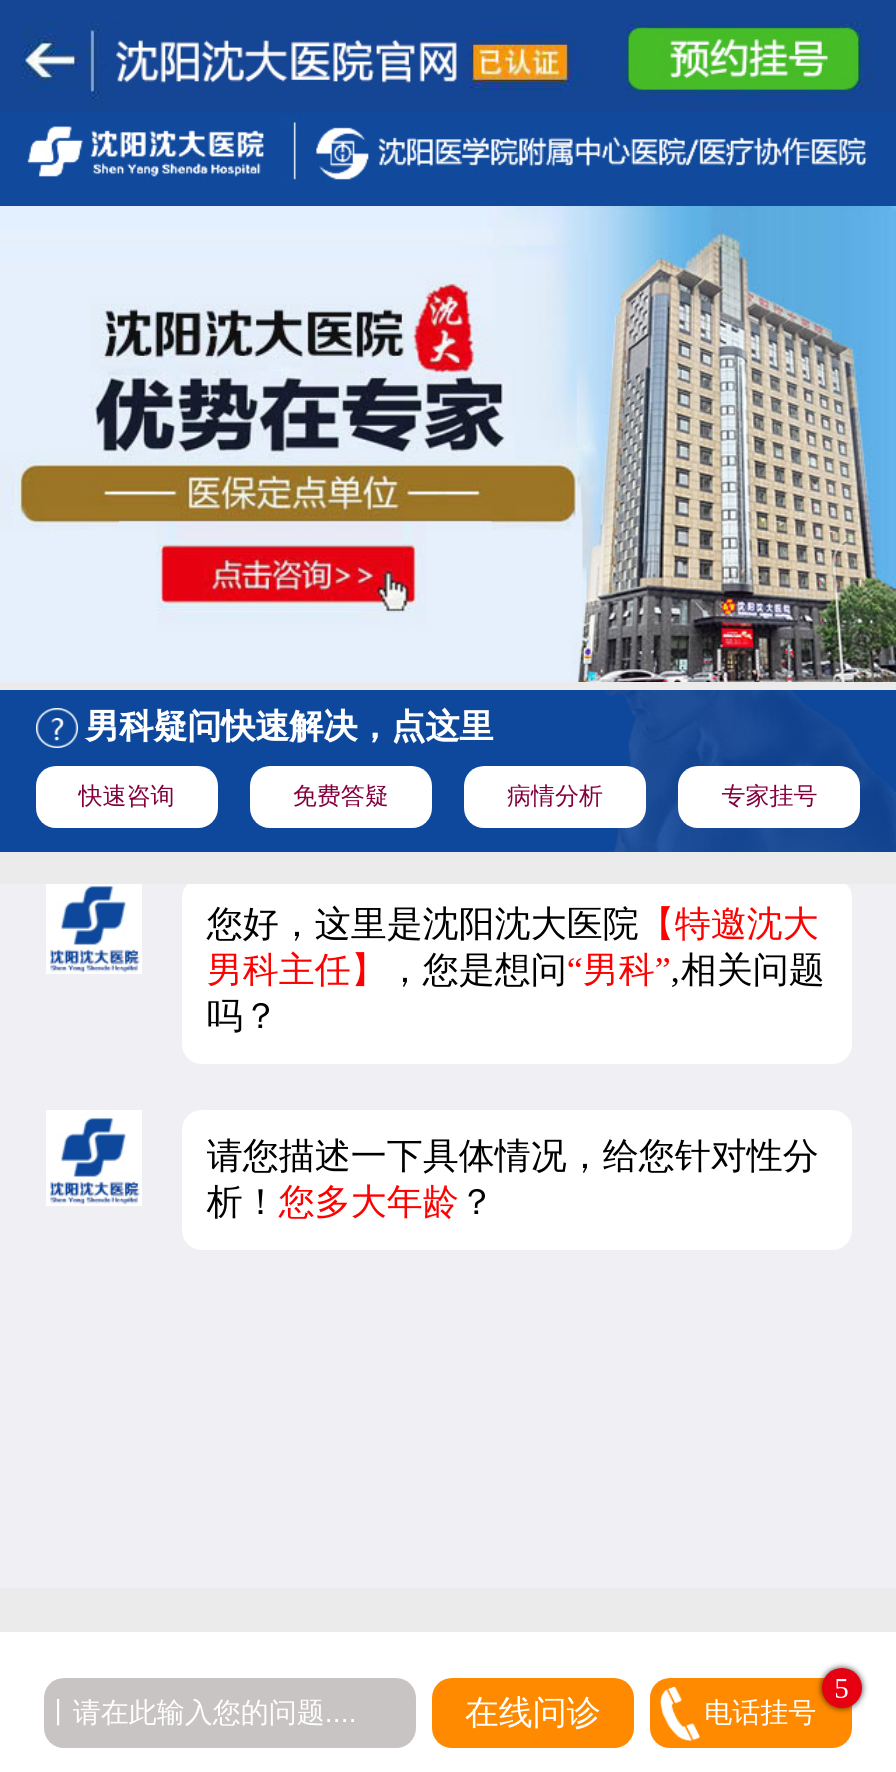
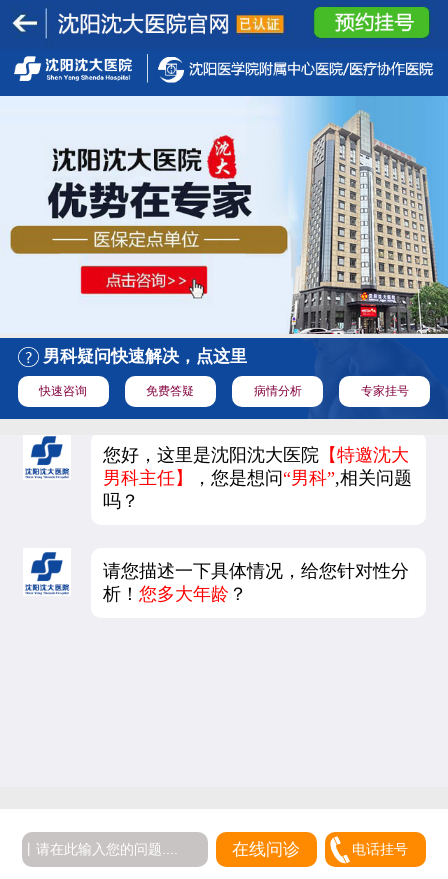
none -> [417,829,424,845] 5

